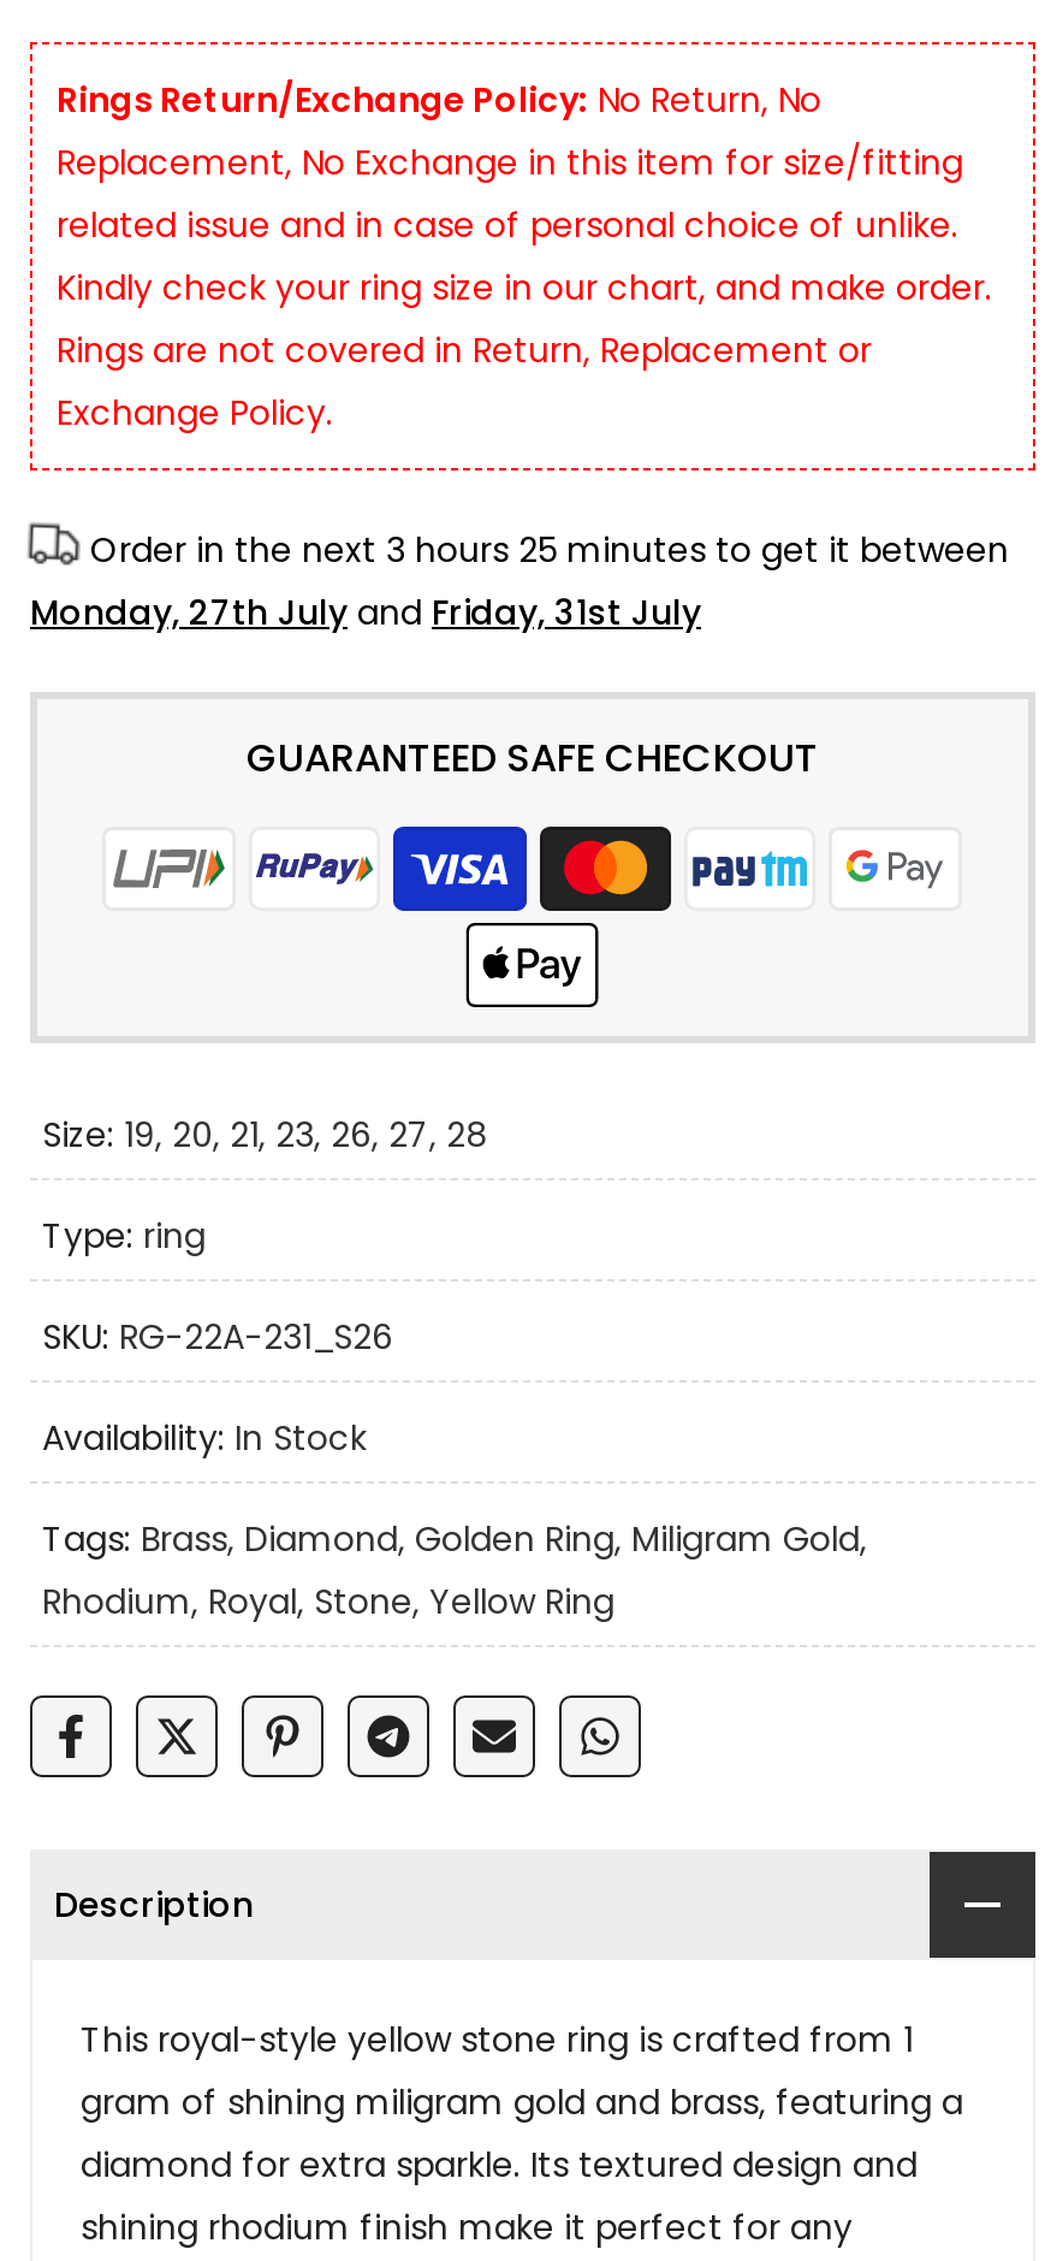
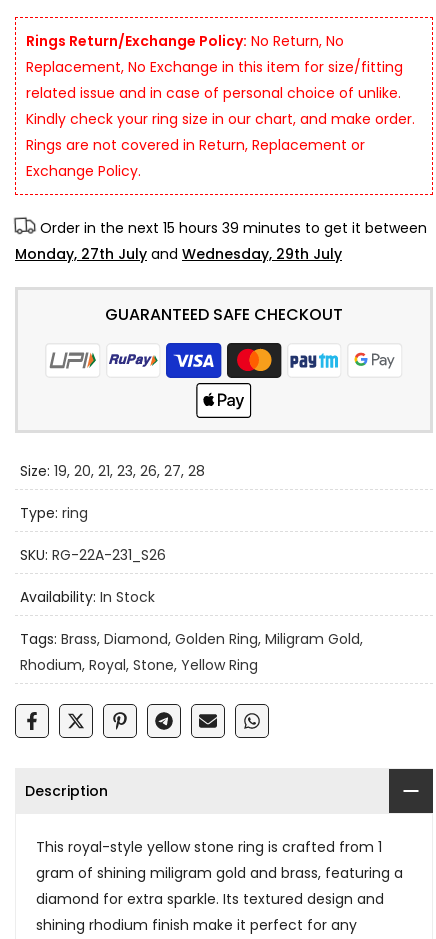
[90,527,1009,575] Order in the next 3 hours 25 minutes to get it between -> [40,218,427,238] Order in the next 15 hours 39 minutes to get it between
[30,589,701,638] Monday, 27th July and Friday, 31st July -> [15,244,342,264] Monday, 27th July and Wednesday, 29th July

